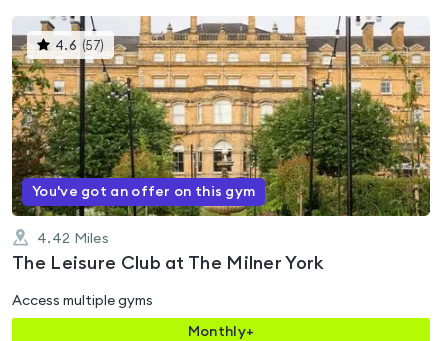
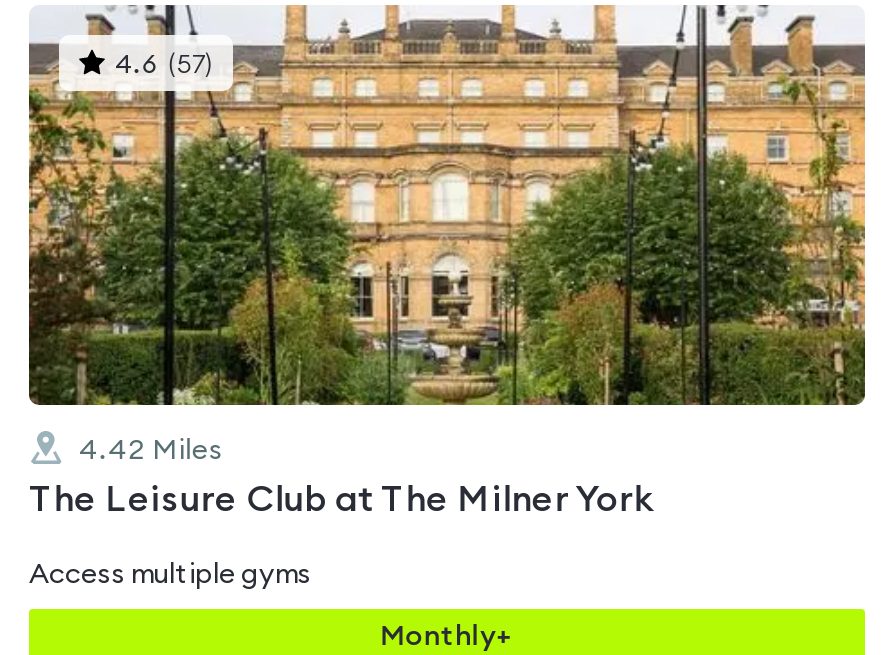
[32,185,255,199] You've got an offer on this gym -> none

